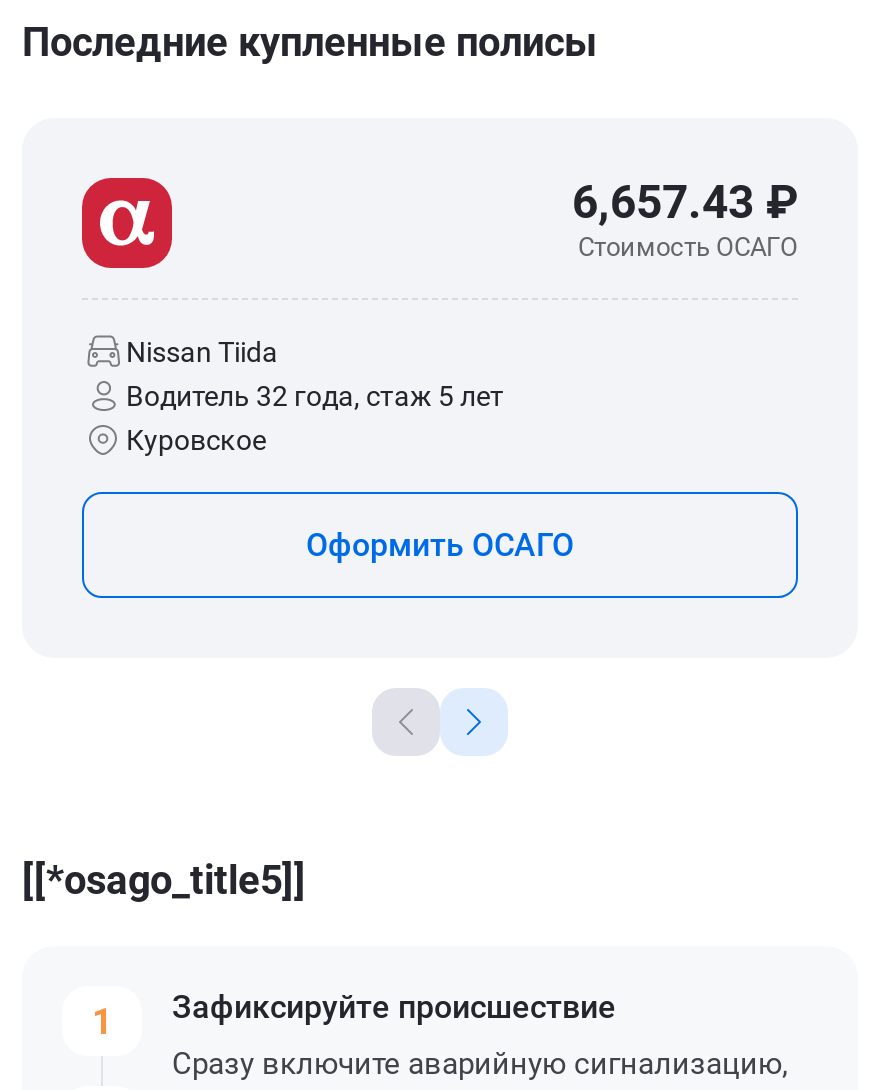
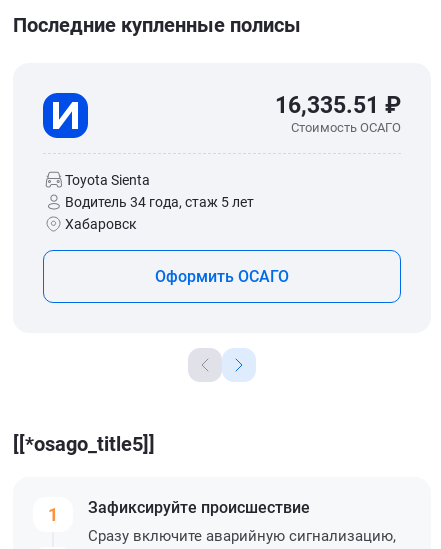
[80,176,504,456] [image] | Nissan Tiida | Водитель 32 года, стаж 5 лет | Куровское -> [42,92,254,232] [image] | Toyota Sienta | Водитель 34 года, стаж 5 лет | Хабаровск
[572,176,798,230] 6,657.43 ₽ -> [275,92,401,119] 16,335.51 ₽

